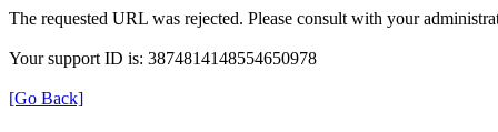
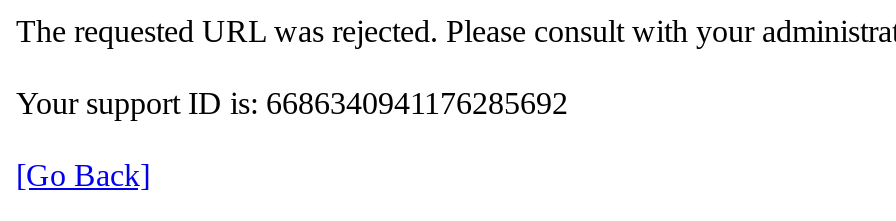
[9,49,317,68] Your support ID is: 3874814148554650978 -> [16,86,568,120] Your support ID is: 6686340941176285692

